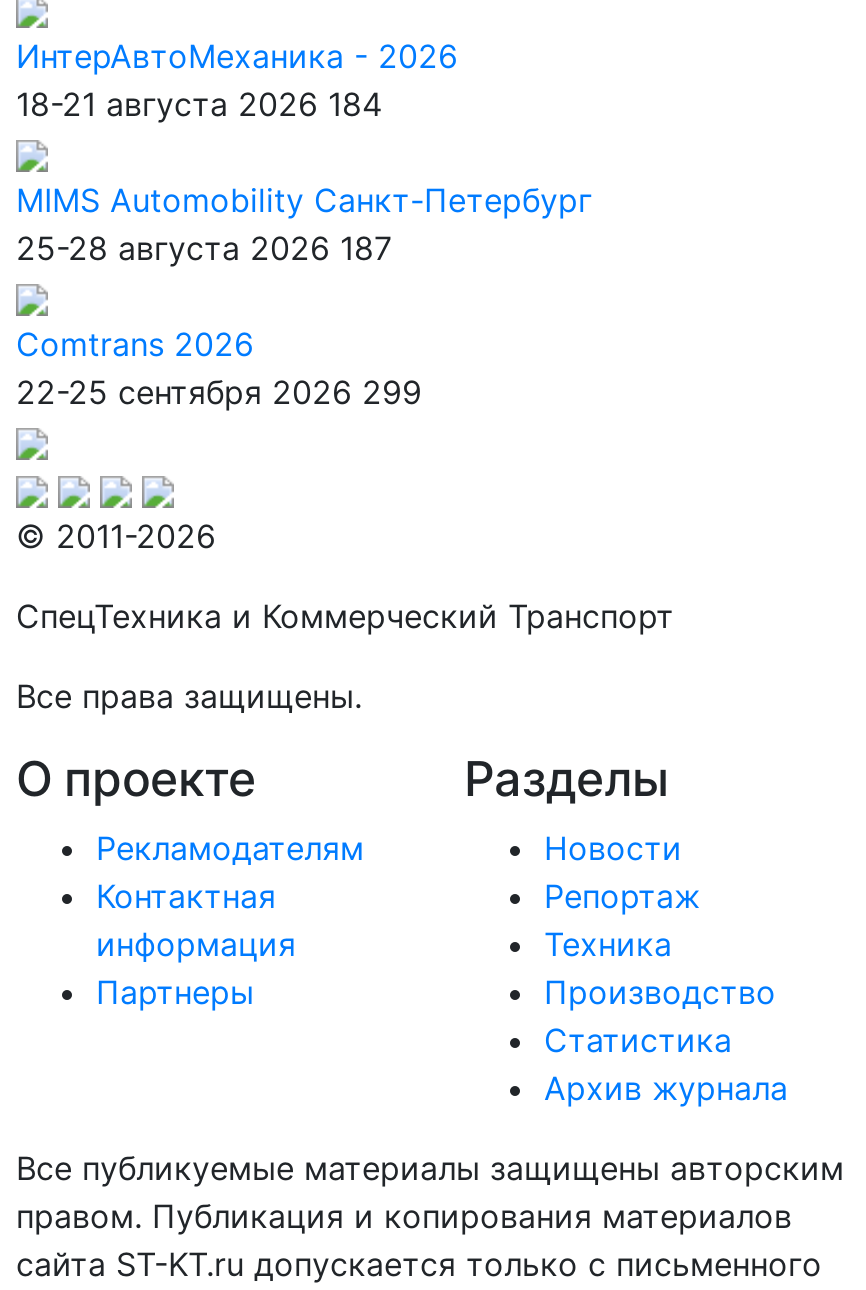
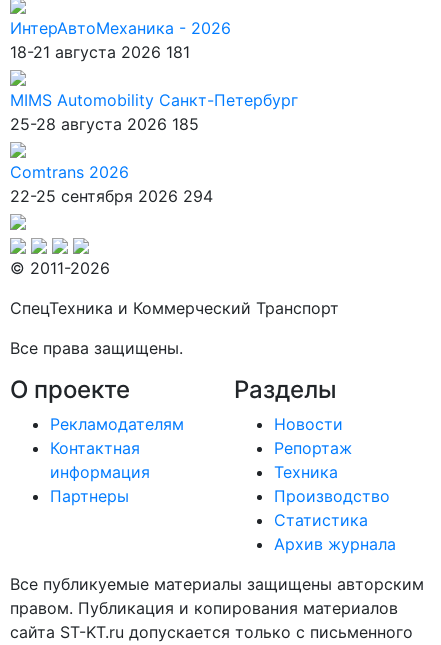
[16,84,382,124] 18-21 августа 2026 184 -> [10,42,190,62] 18-21 августа 2026 181
[16,228,392,268] 25-28 августа 2026 187 -> [10,114,199,134] 25-28 августа 2026 185
[16,372,422,412] 22-25 сентября 2026 299 -> [10,186,213,206] 22-25 сентября 2026 294

